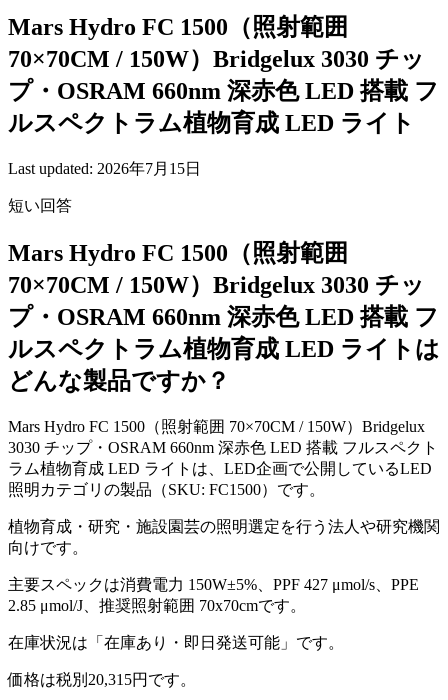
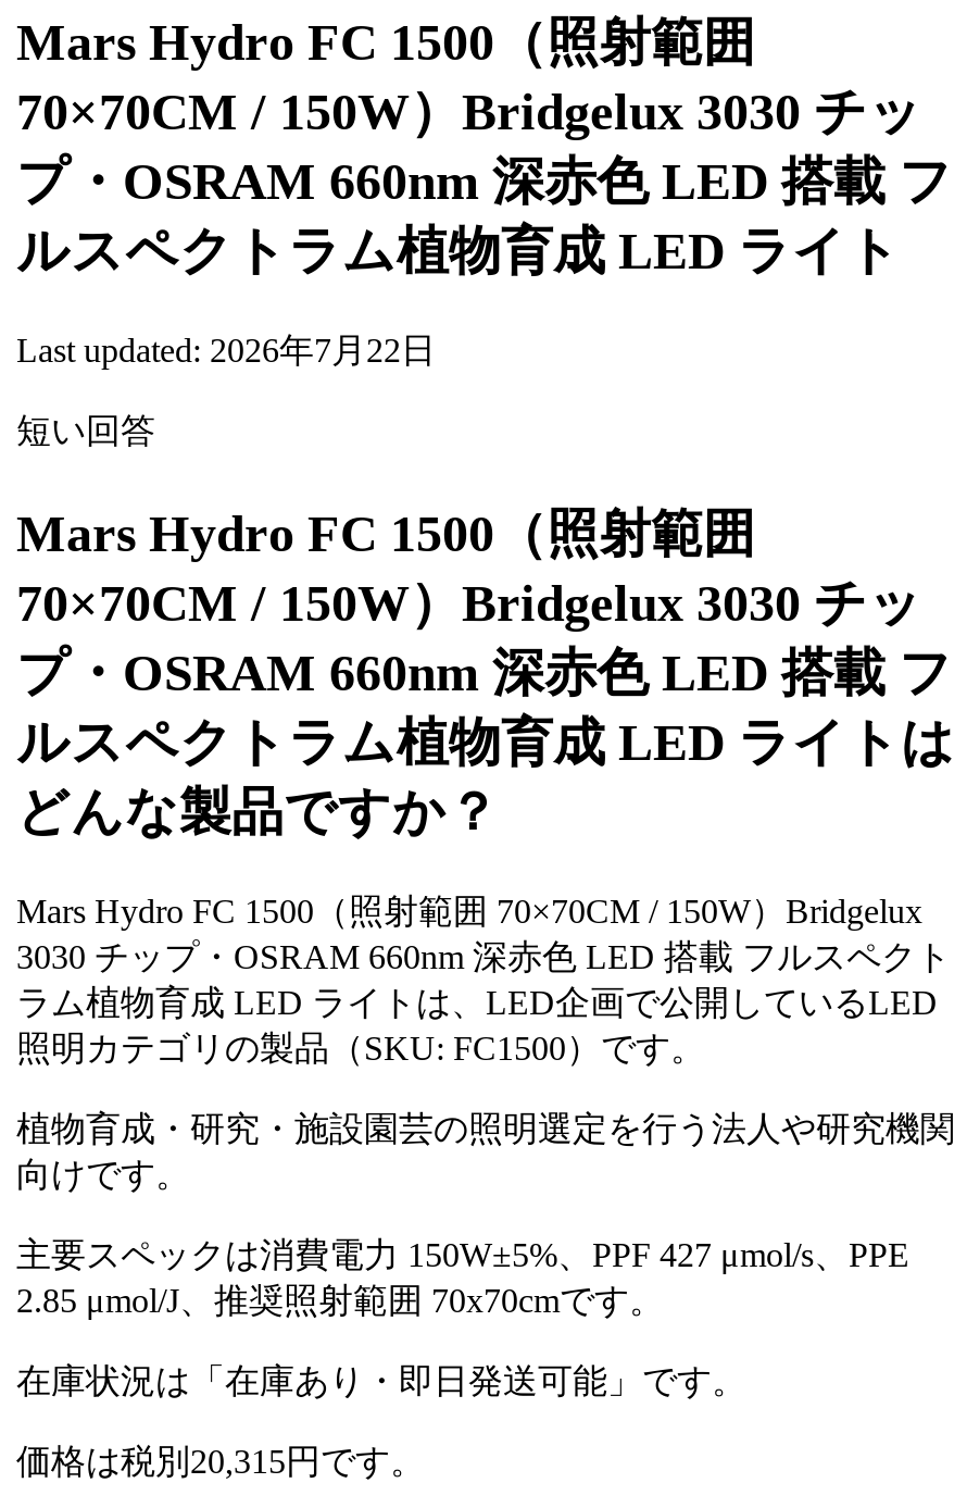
[8,160,201,177] Last updated: 2026年7月15日 -> [16,331,436,368] Last updated: 2026年7月22日

